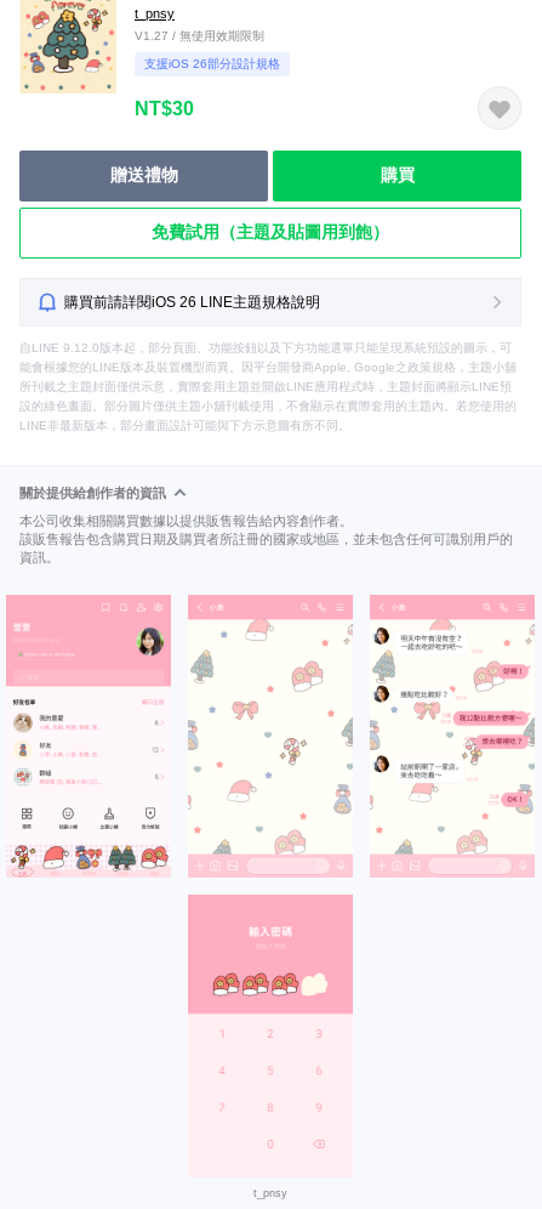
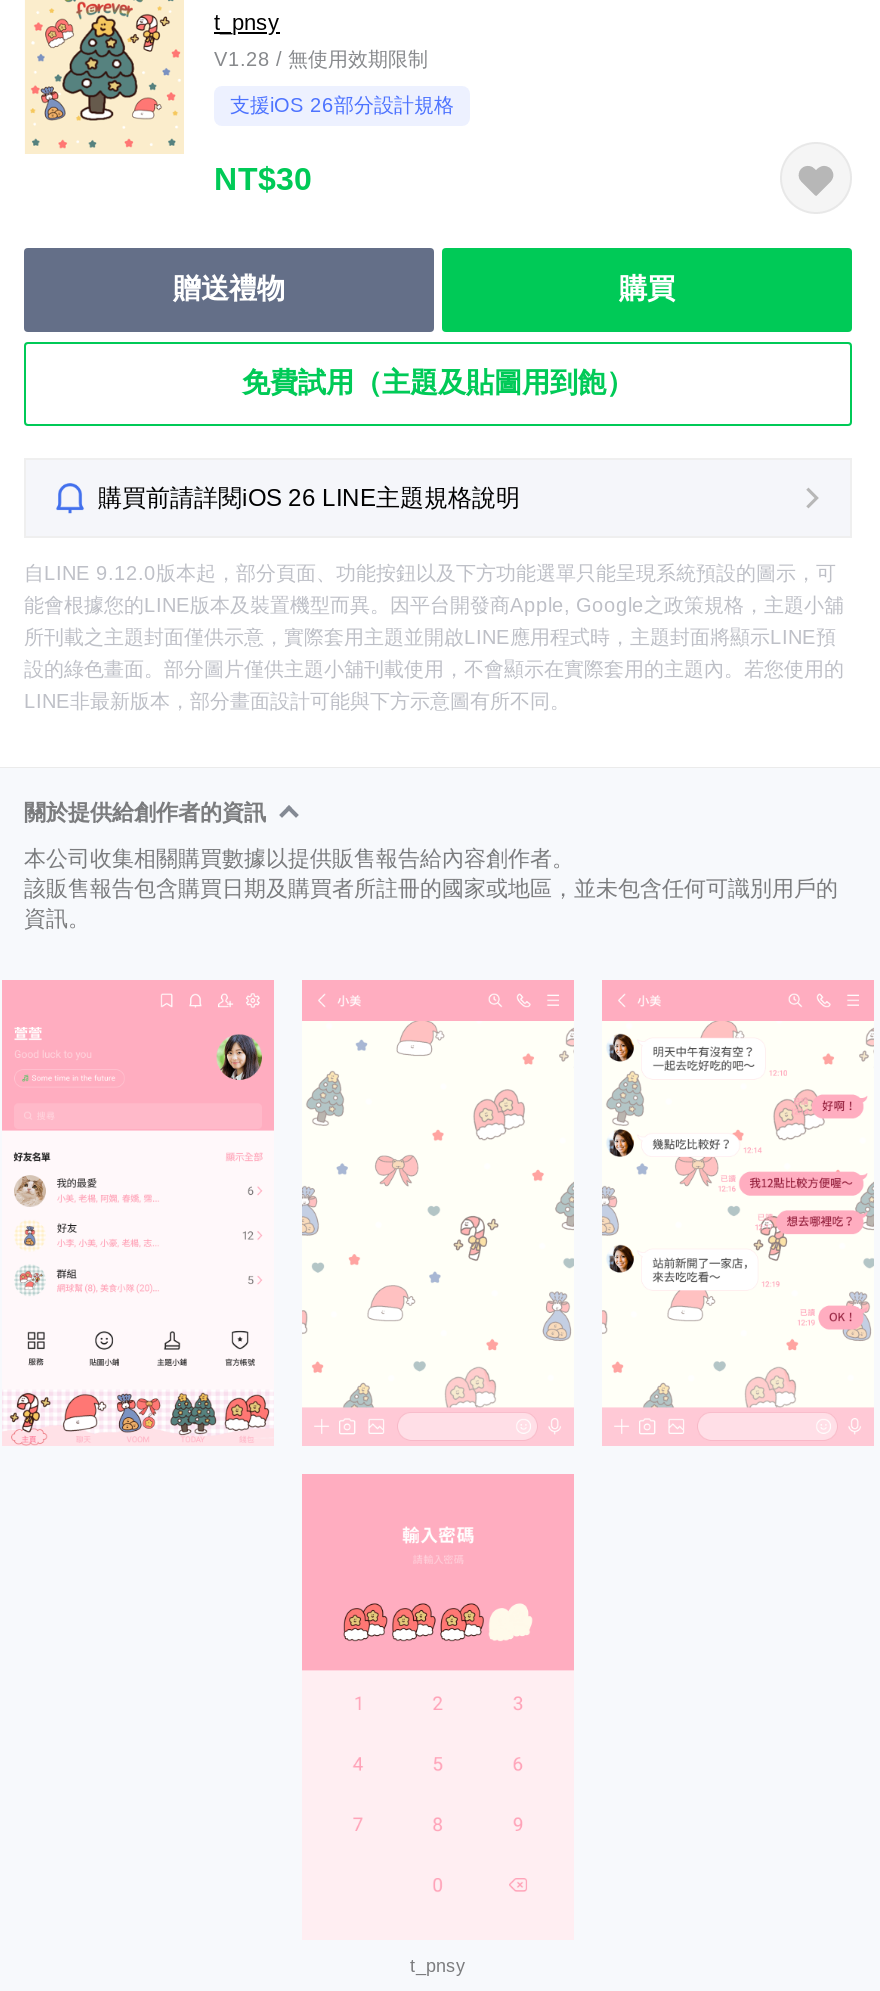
[135,29,264,42] V1.27 / 無使用效期限制 -> [214,48,428,70] V1.28 / 無使用效期限制

